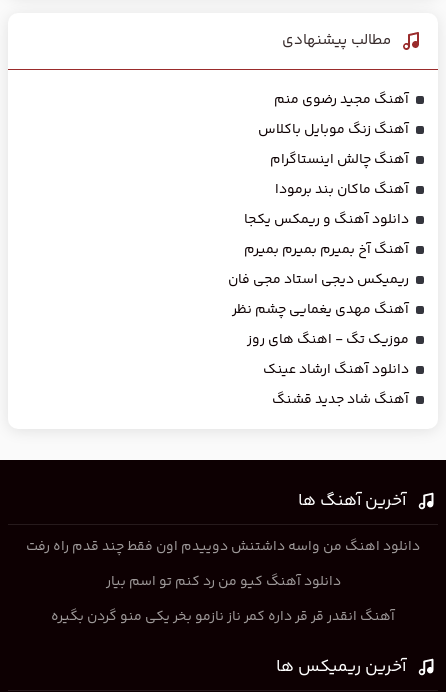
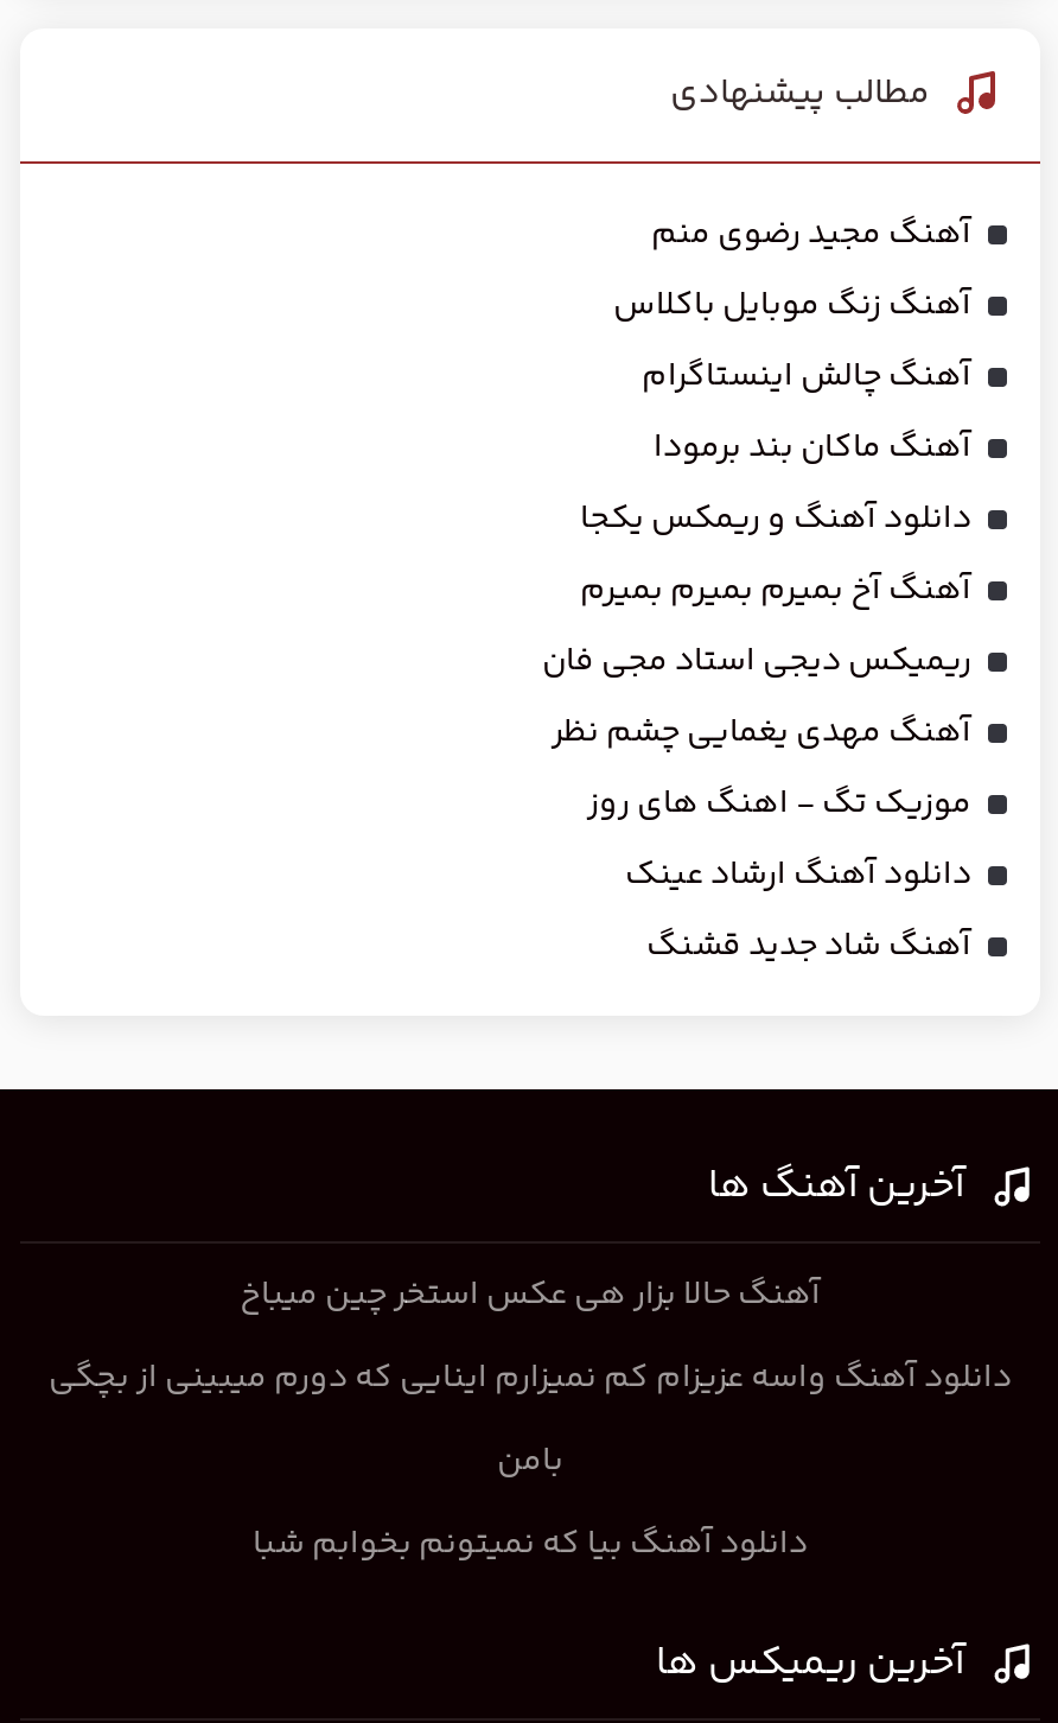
[26,536,420,628] دانلود اهنگ من واسه داشتنش دوییدم اون فقط چند قدم راه رفت | دانلود آهنگ کیو من رد کنم تو اسم بیار | آهنگ انقدر قر قر داره کمر ناز نازمو بخر یکی منو گردن بگیره -> [49,1269,1012,1571] آهنگ حالا بزار هی عکس استخر چین میباخ | دانلود آهنگ واسه عزیزام کم نمیزارم اینایی که دورم میبینی از بچگی | بامن | دانلود آهنگ بیا که نمیتونم بخوابم شبا

